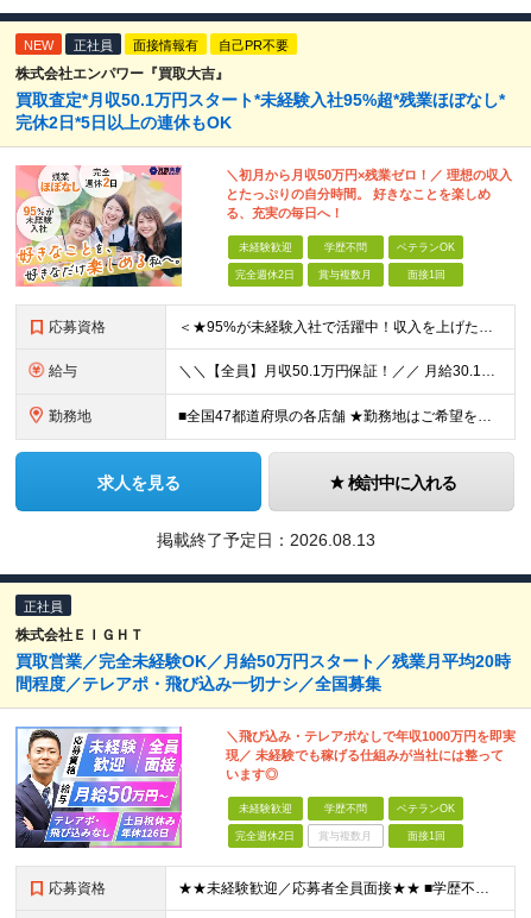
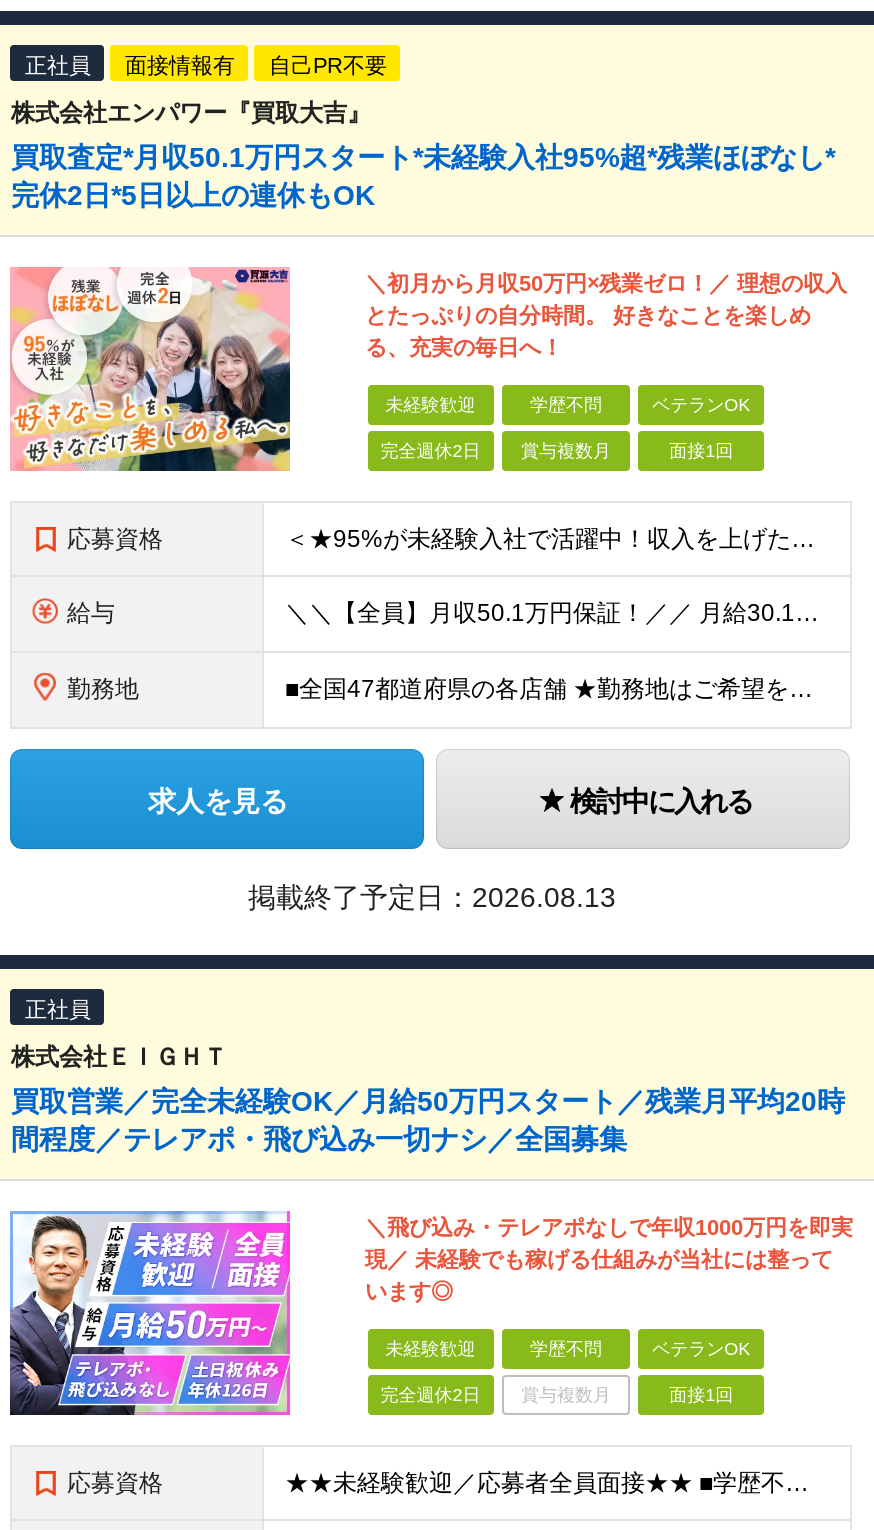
[24,38,54,52] NEW -> none

